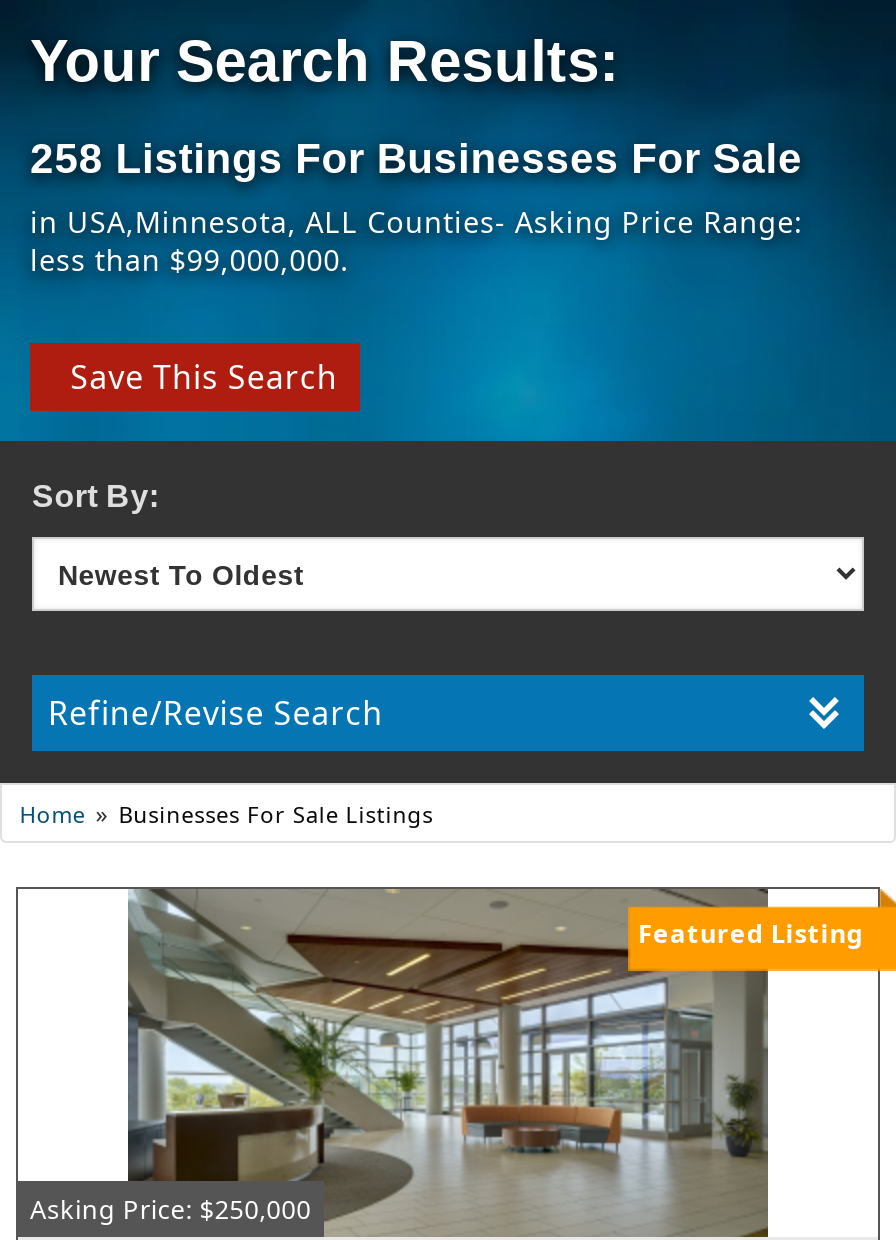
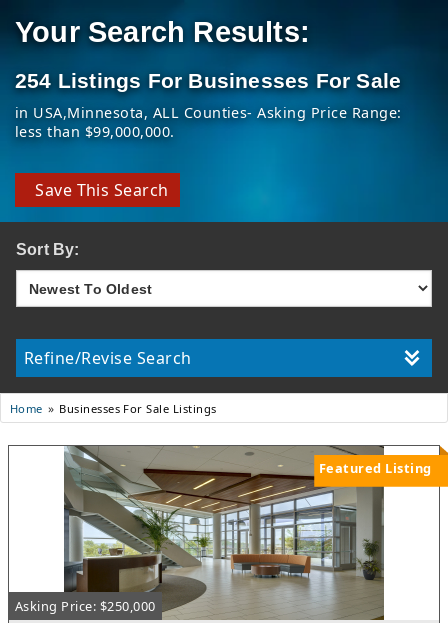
[30,135,802,181] 258 Listings For Businesses For Sale -> [15,69,401,92] 254 Listings For Businesses For Sale

